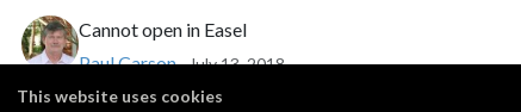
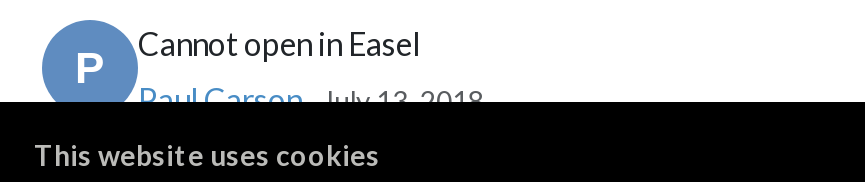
[20,15,80,66] [image] -> [40,20,140,104] [image]

